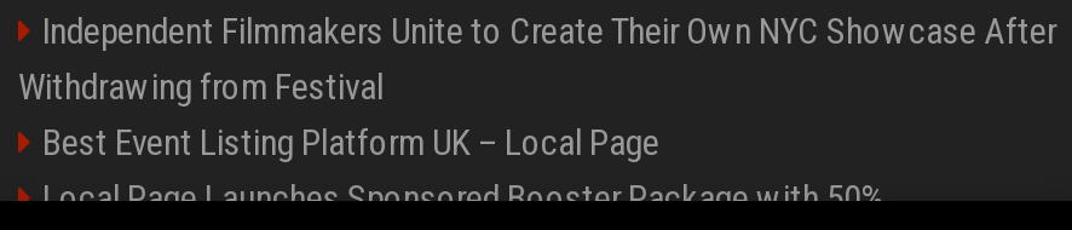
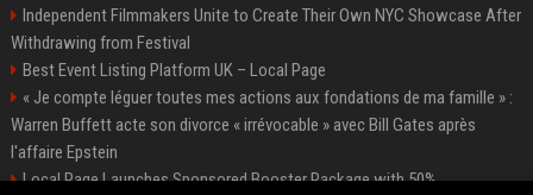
none -> [11,87,513,163] « Je compte léguer toutes mes actions aux fondations de ma famille » : | Warren Buffett acte son divorce « irrévocable » avec Bill Gates après | l'affaire Epstein

